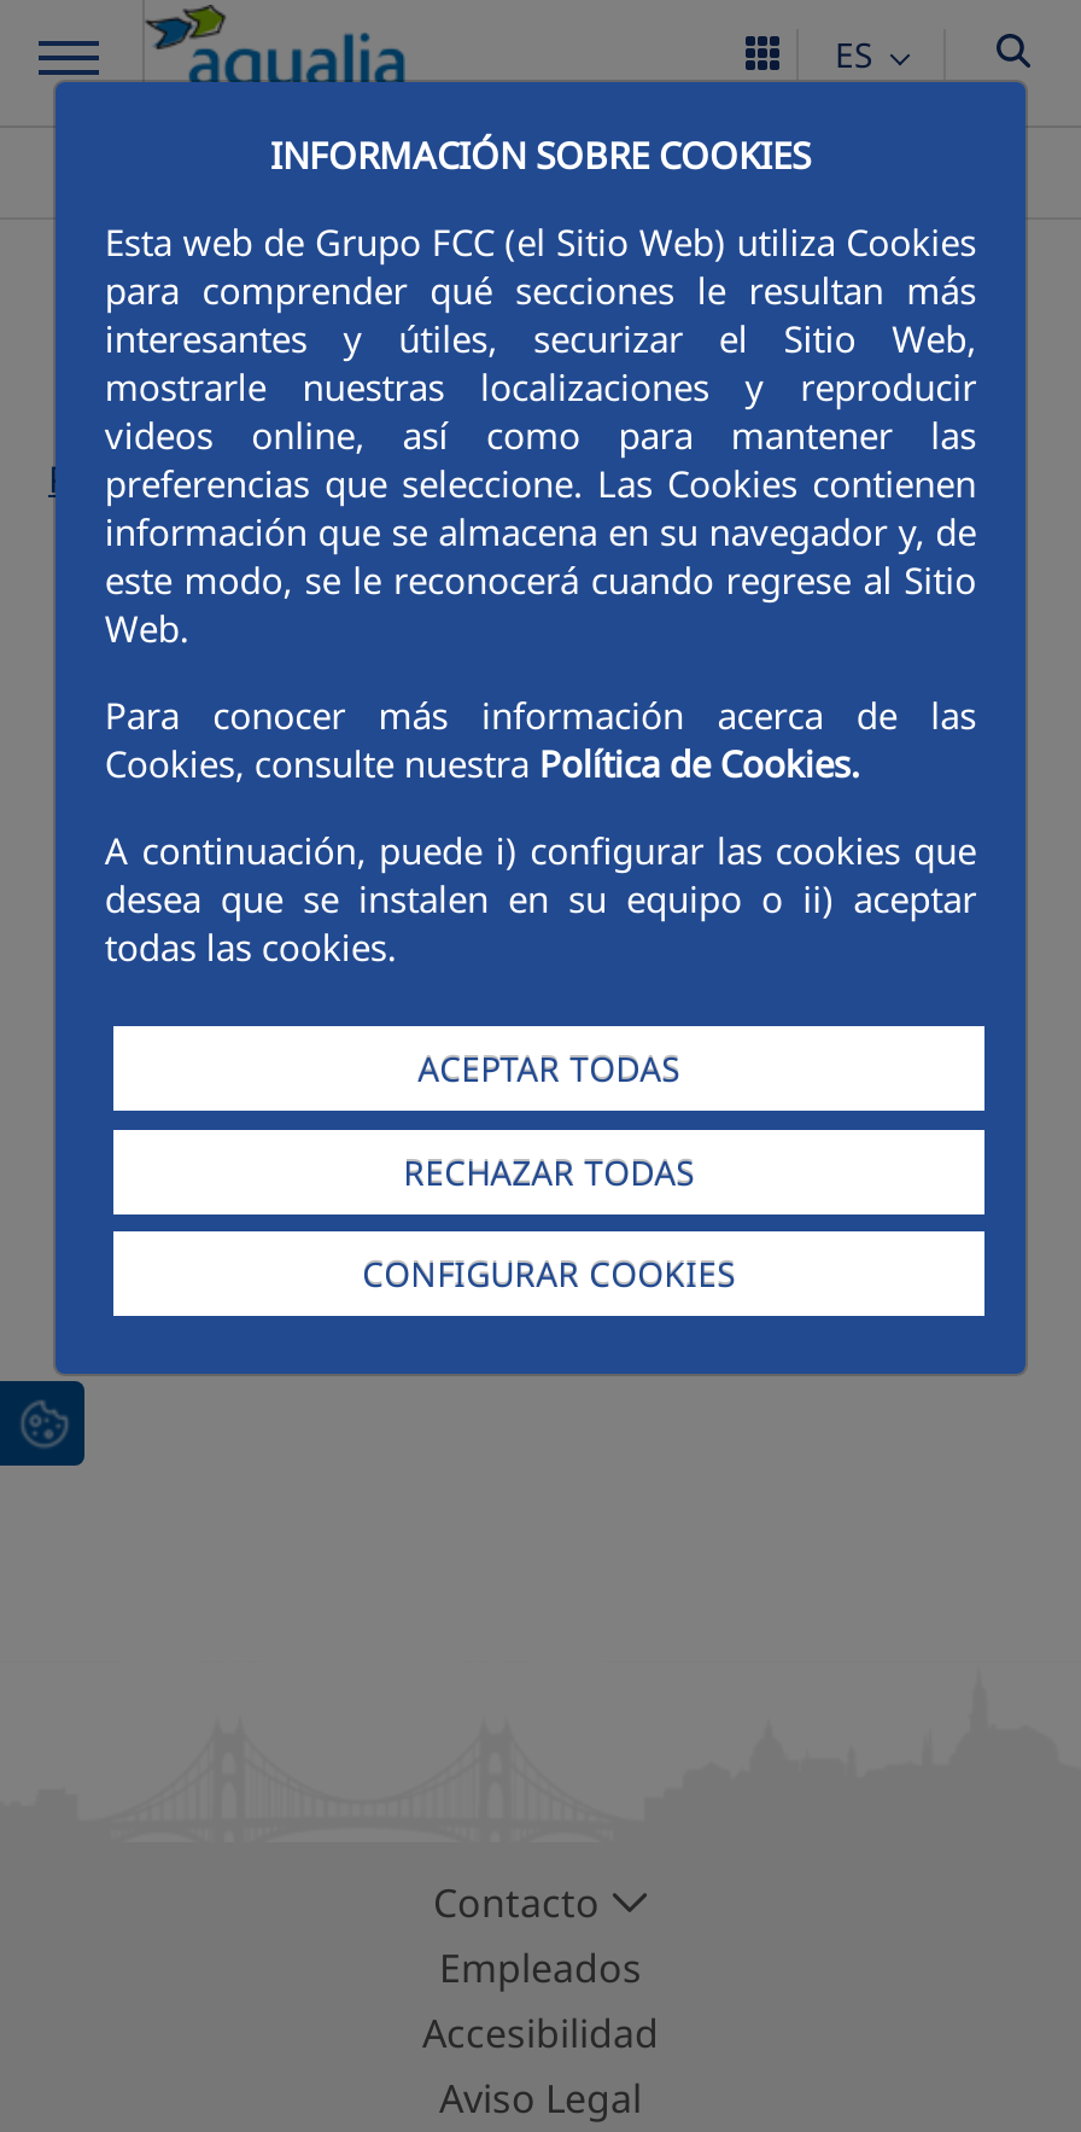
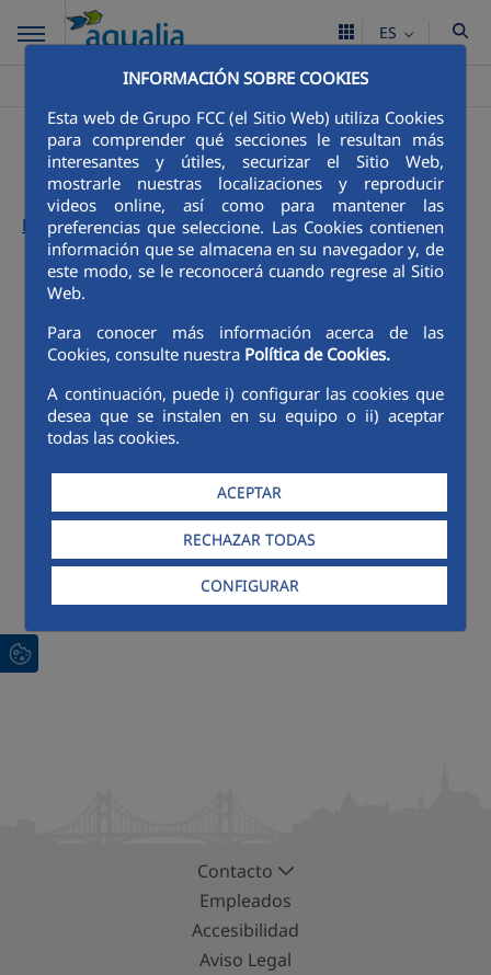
[418,1047,681,1093] ACEPTAR TODAS -> [217,483,282,503] ACEPTAR
[362,1250,736,1296] CONFIGURAR COOKIES -> [200,575,299,596] CONFIGURAR

